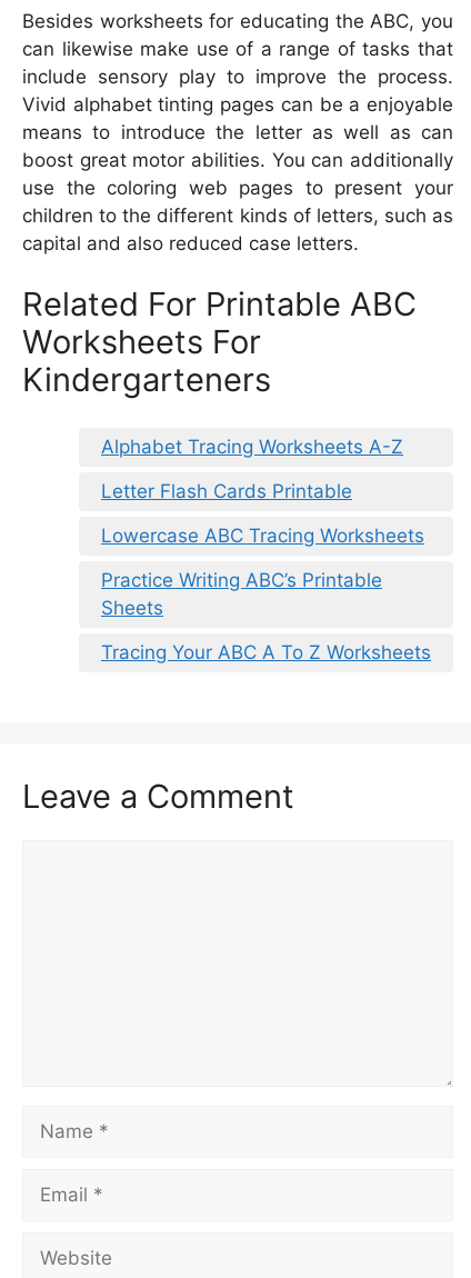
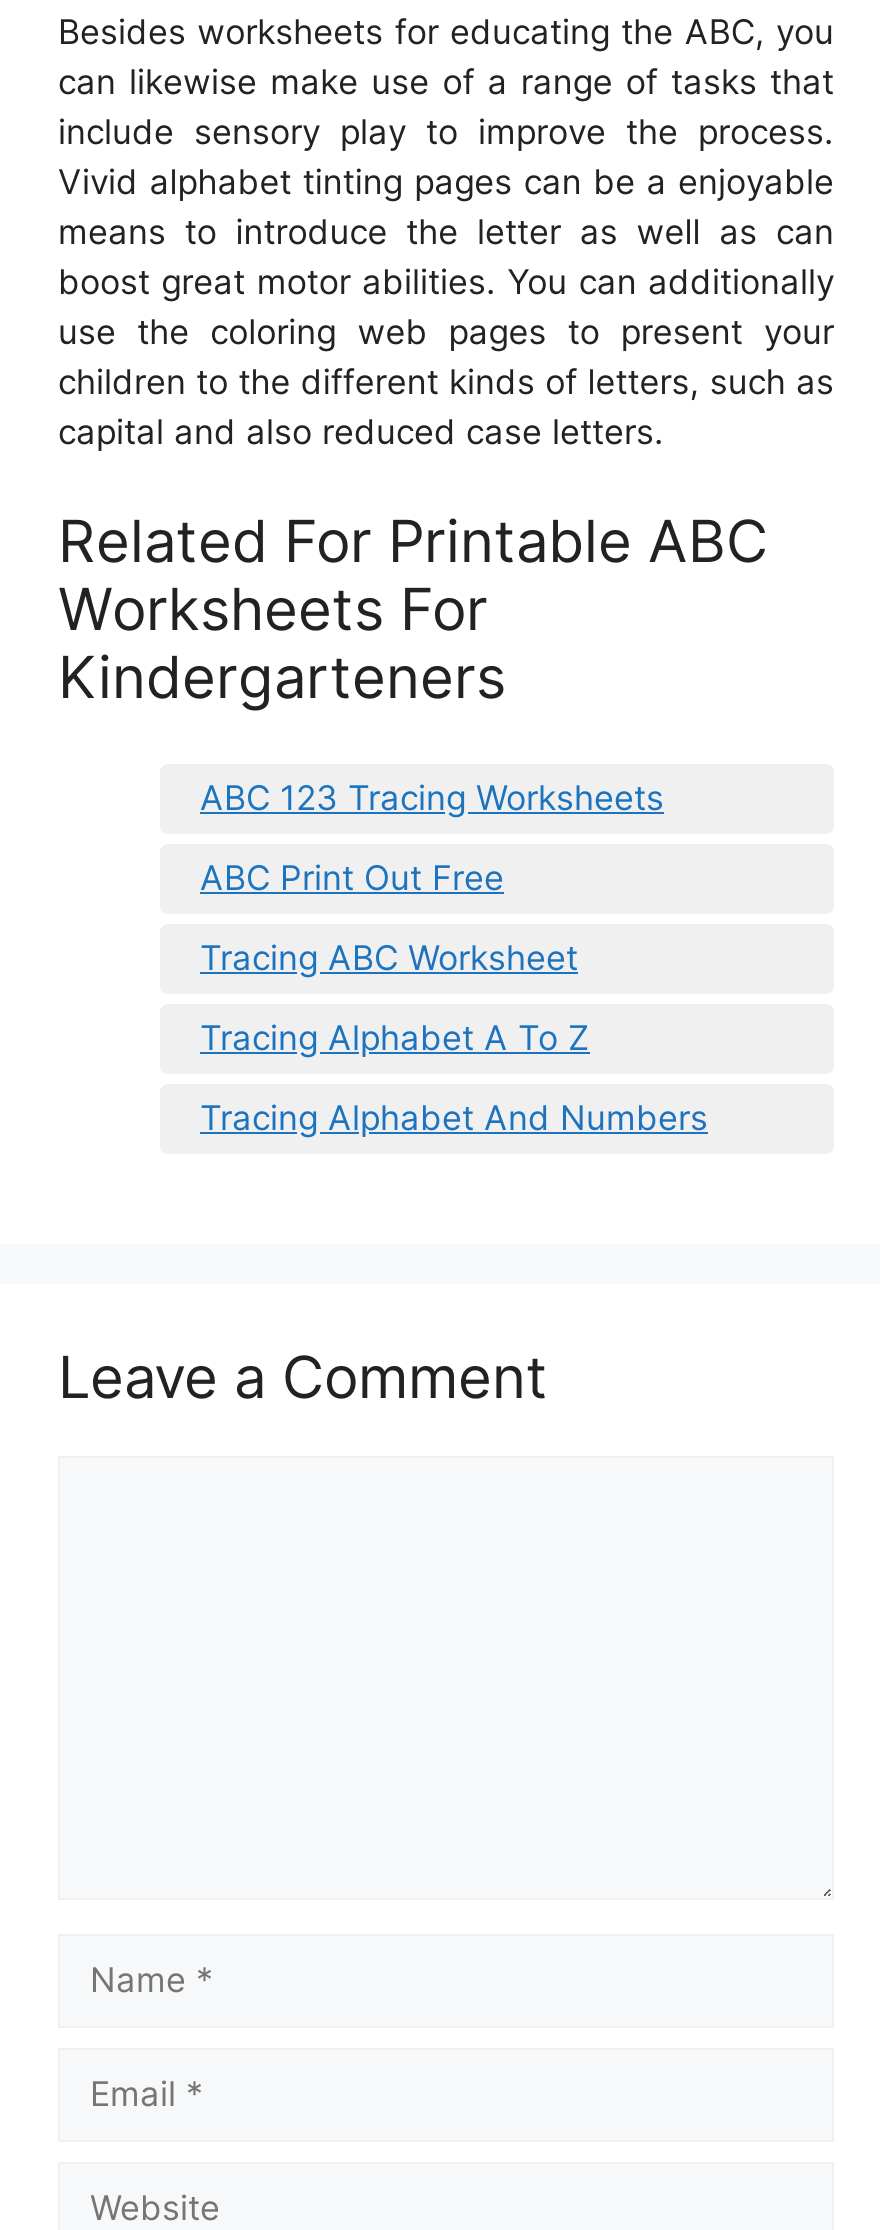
[101,435,403,458] Alphabet Tracing Worksheets A-Z -> [200,777,664,817] ABC 123 Tracing Worksheets
[101,480,352,502] Letter Flash Cards Printable -> [200,857,504,897] ABC Print Out Free
[101,524,424,546] Lowercase ABC Tracing Worksheets -> [200,937,578,977] Tracing ABC Worksheet
[101,569,382,619] Practice Writing ABC’s Printable | Sheets -> [200,1017,590,1057] Tracing Alphabet A To Z
[101,641,431,663] Tracing Your ABC A To Z Worksheets -> [200,1097,708,1137] Tracing Alphabet And Numbers

